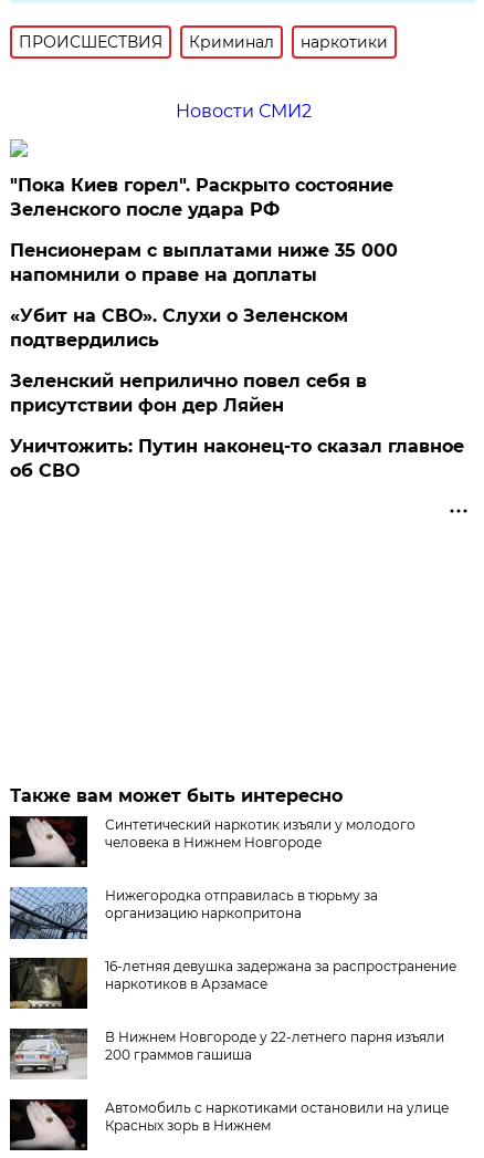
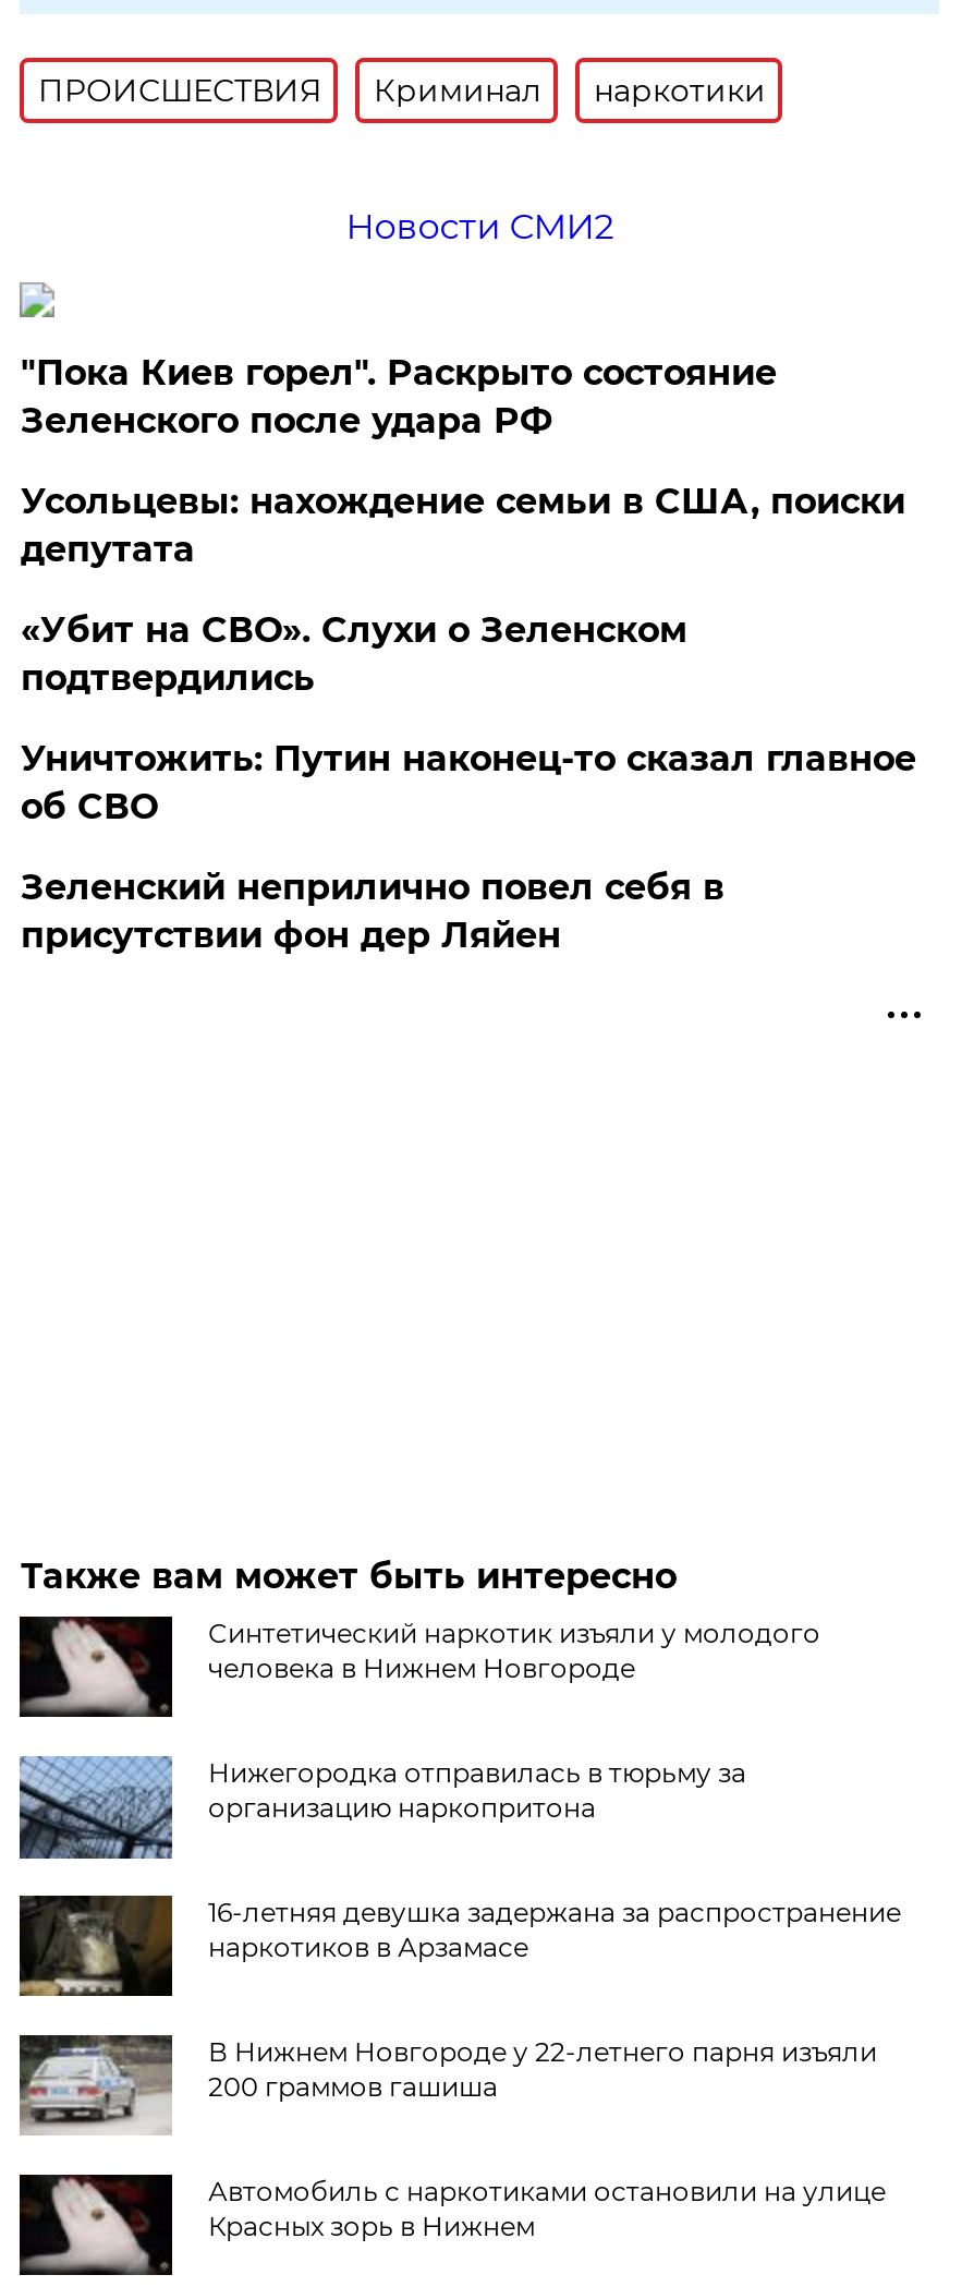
[10,240,398,285] Пенсионерам с выплатами ниже 35 000 | напомнили о праве на доплаты -> [20,481,905,570] Усольцевы: нахождение семьи в США, поиски | депутата
moved [10,370,367,416] -> [20,866,724,956]: Зеленский неприлично повел cебя в | присутствии фон дер Ляйен
moved [10,436,465,481] -> [20,738,916,827]: Уничтожить: Путин наконец-то сказал главное | об СВО

